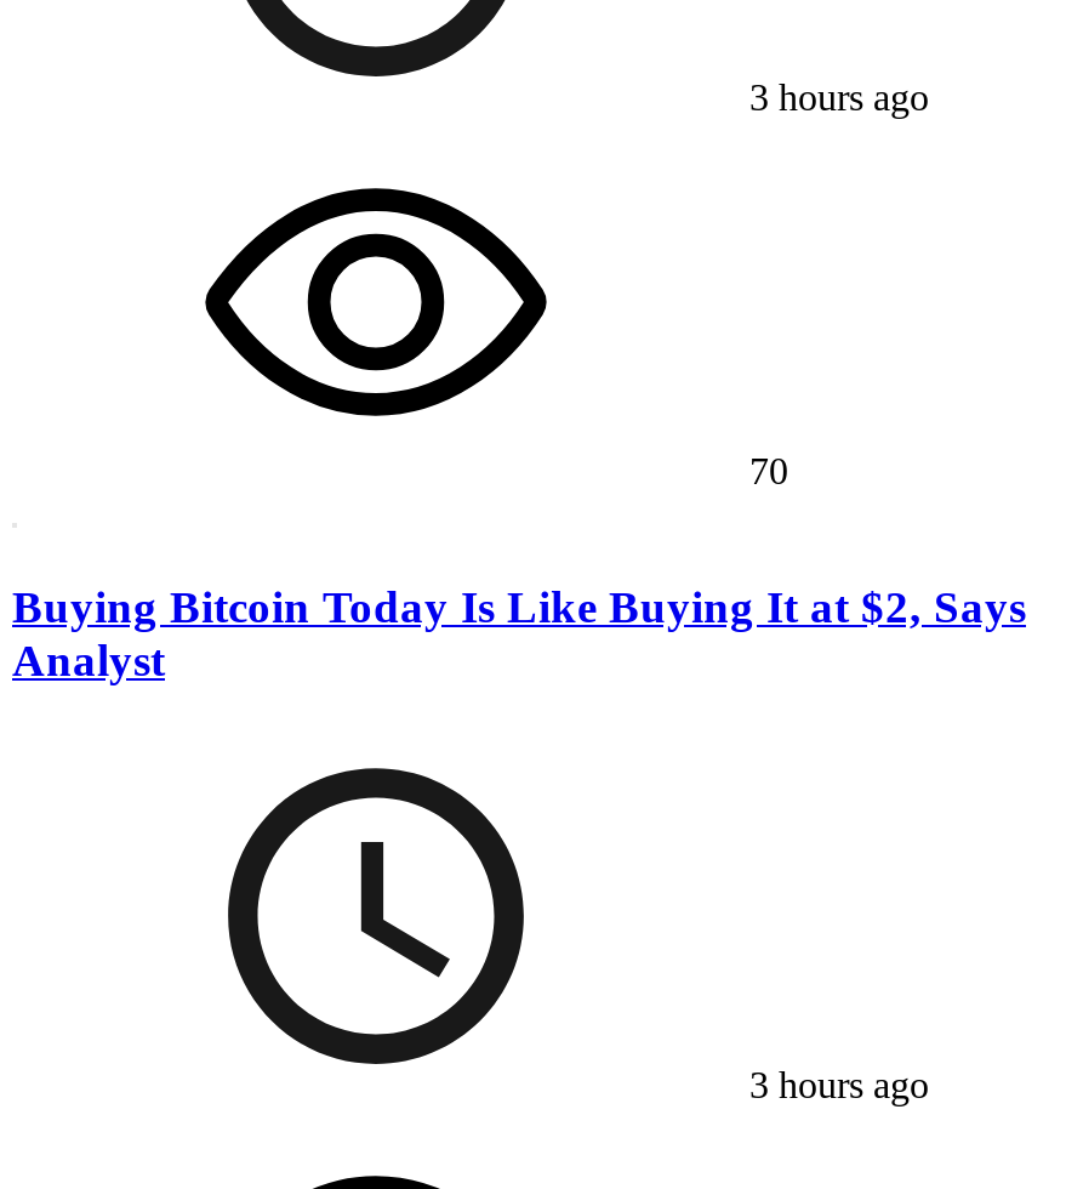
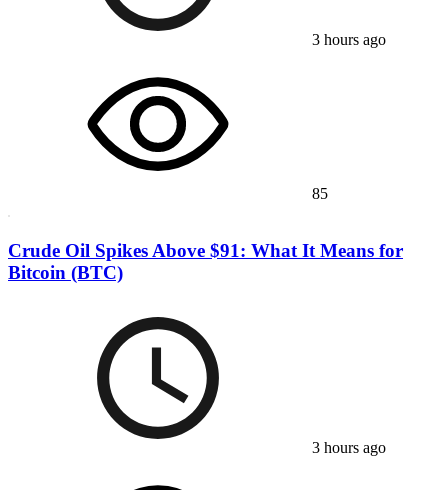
[740,449,788,490] 70 -> [308,185,328,202] 85
[12,582,1026,686] Buying Bitcoin Today Is Like Buying It at $2, Says | Analyst -> [8,240,403,283] Crude Oil Spikes Above $91: What It Means for | Bitcoin (BTC)

